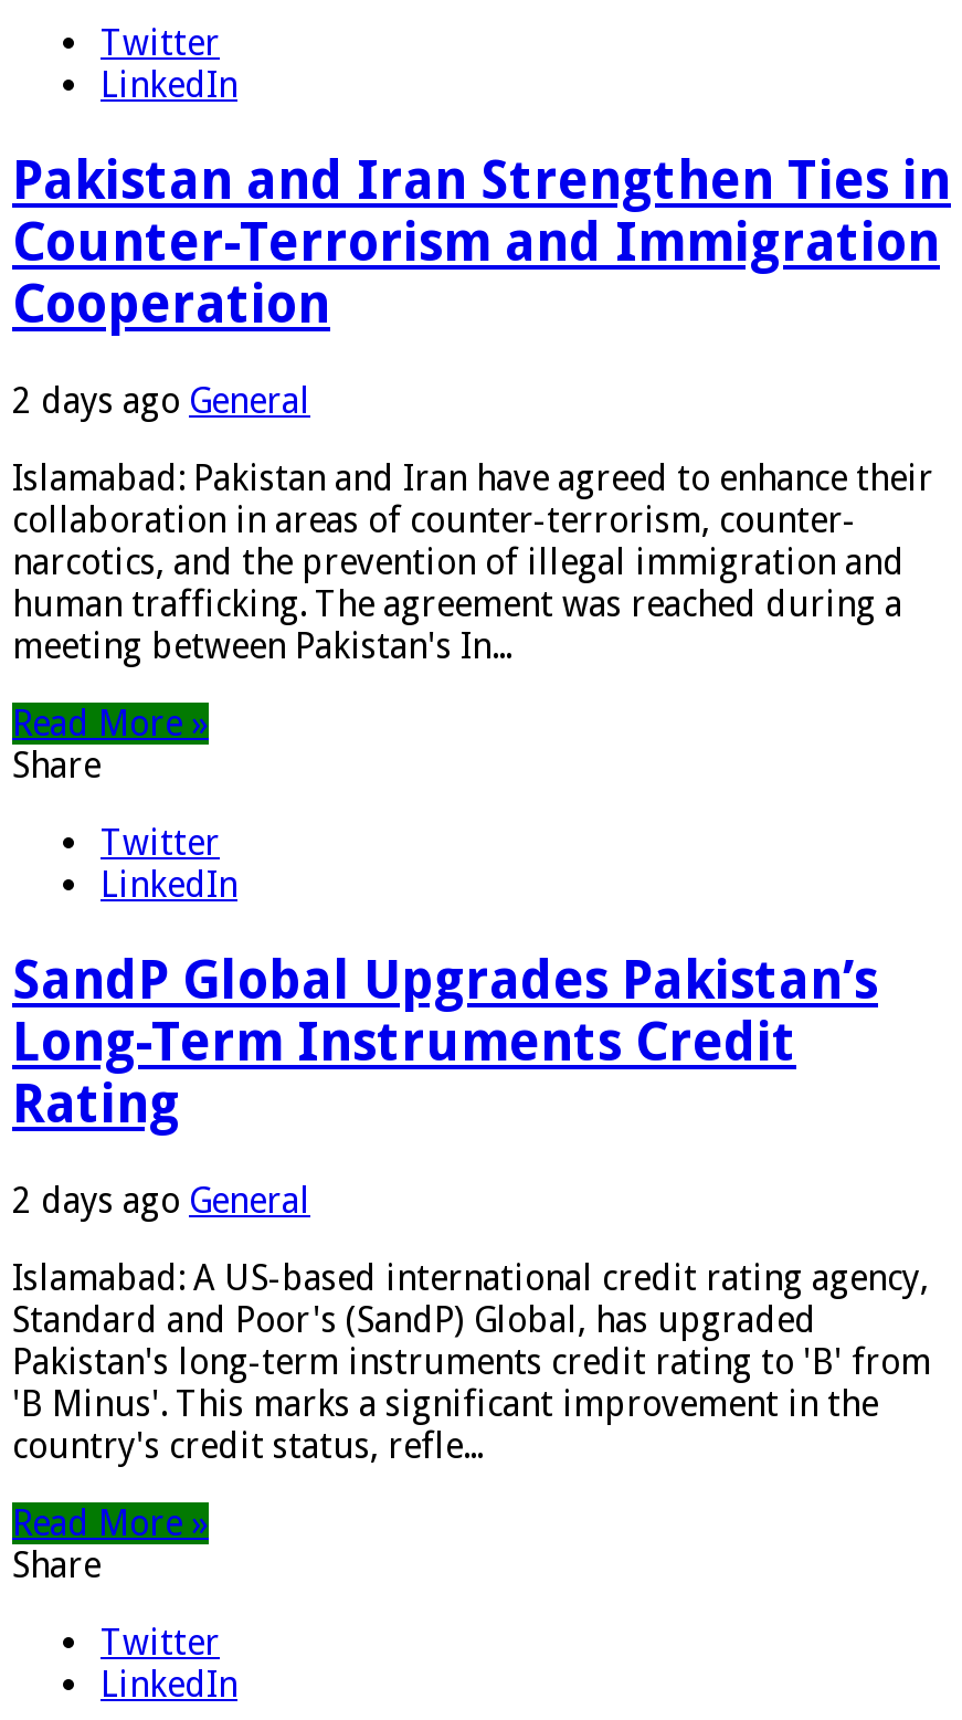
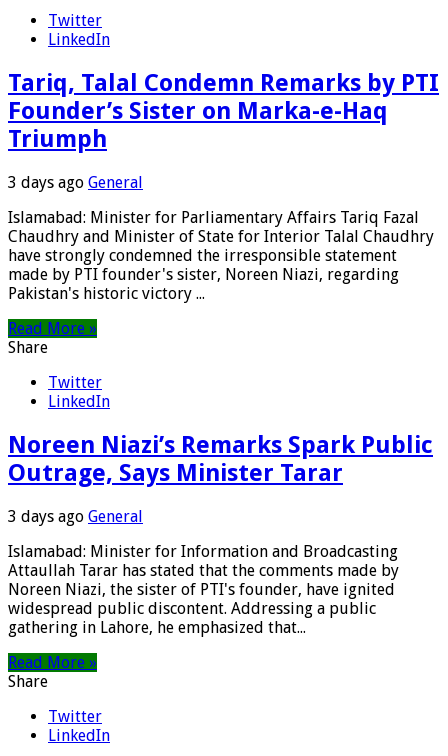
[12,150,951,336] Pakistan and Iran Strengthen Ties in | Counter-Terrorism and Immigration | Cooperation -> [8,69,439,153] Tariq, Talal Condemn Remarks by PTI | Founder’s Sister on Marka-e-Haq | Triumph
[12,380,310,422] 2 days ago General -> [8,173,143,192] 3 days ago General
[12,457,933,667] Islamabad: Pakistan and Iran have agreed to enhance their | collaboration in areas of counter-terrorism, counter- | narcotics, and the prevention of illegal immigration and | human trafficking. The agreement was reached during a | meeting between Pakistan's In... -> [8,208,434,303] Islamabad: Minister for Parliamentary Affairs Tariq Fazal | Chaudhry and Minister of State for Interior Talal Chaudhry | have strongly condemned the irresponsible statement | made by PTI founder's sister, Noreen Niazi, regarding | Pakistan's historic victory ...
[12,950,878,1135] SandP Global Upgrades Pakistan’s | Long-Term Instruments Credit | Rating -> [8,431,433,487] Noreen Niazi’s Remarks Spark Public | Outrage, Says Minister Tarar
[12,1179,310,1221] 2 days ago General -> [8,507,143,526] 3 days ago General
[12,1257,931,1467] Islamabad: A US-based international credit rating agency, | Standard and Poor's (SandP) Global, has upgraded | Pakistan's long-term instruments credit rating to 'B' from | 'B Minus'. This marks a significant improvement in the | country's credit status, refle... -> [8,542,399,637] Islamabad: Minister for Information and Broadcasting | Attaullah Tarar has stated that the comments made by | Noreen Niazi, the sister of PTI's founder, have ignited | widespread public discontent. Addressing a public | gathering in Lahore, he emphasized that...

